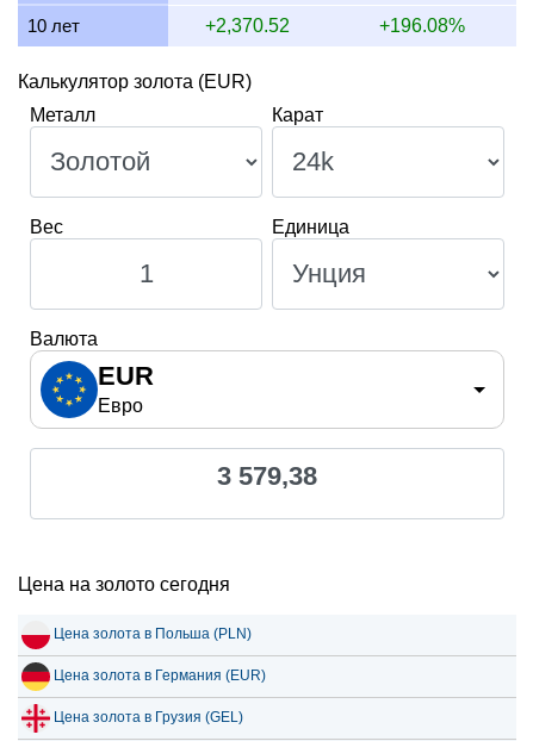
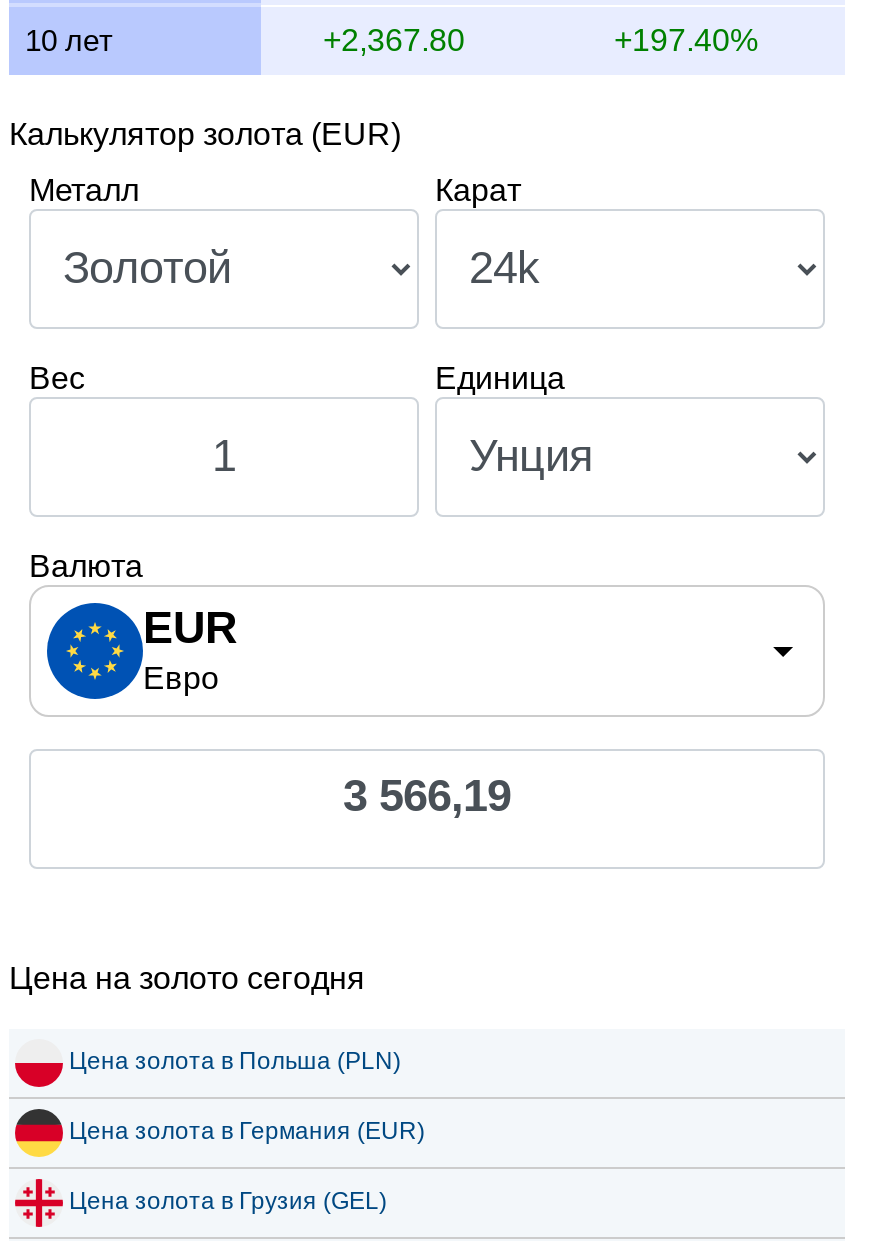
[205,15,290,36] +2,370.52 -> [323,23,465,57] +2,367.80
[379,15,464,36] +196.08% -> [614,23,758,57] +197.40%
[217,461,317,491] 3 579,38 -> [343,771,511,821] 3 566,19

